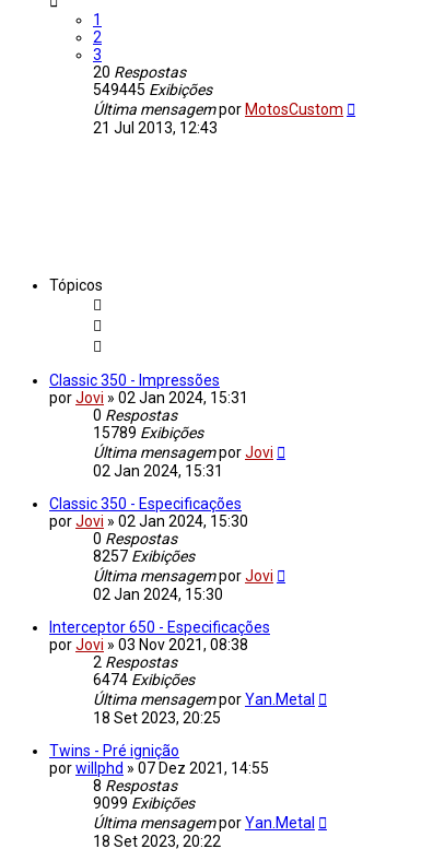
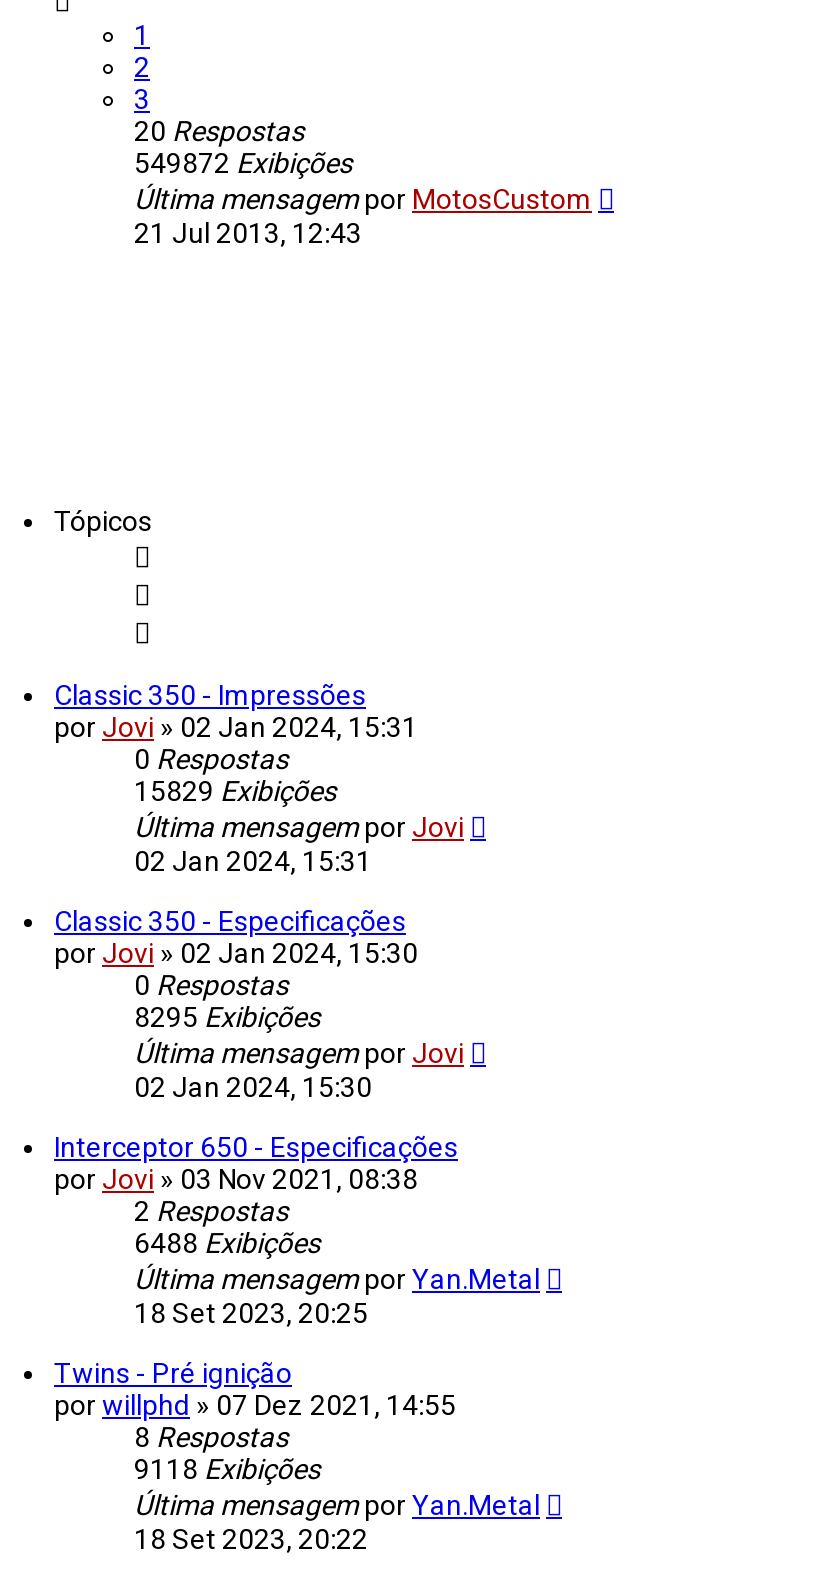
[93,81,212,99] 549445 Exibições -> [134,148,352,180] 549872 Exibições
[93,424,203,442] 15789 Exibições -> [134,776,336,808] 15829 Exibições
[93,548,195,565] 8257 Exibições -> [134,1002,320,1034] 8295 Exibições
[93,671,195,689] 6474 Exibições -> [134,1228,320,1260] 6488 Exibições
[93,795,195,812] 9099 Exibições -> [134,1454,320,1486] 9118 Exibições

